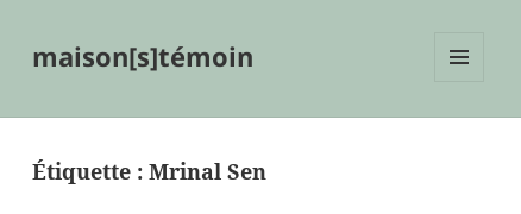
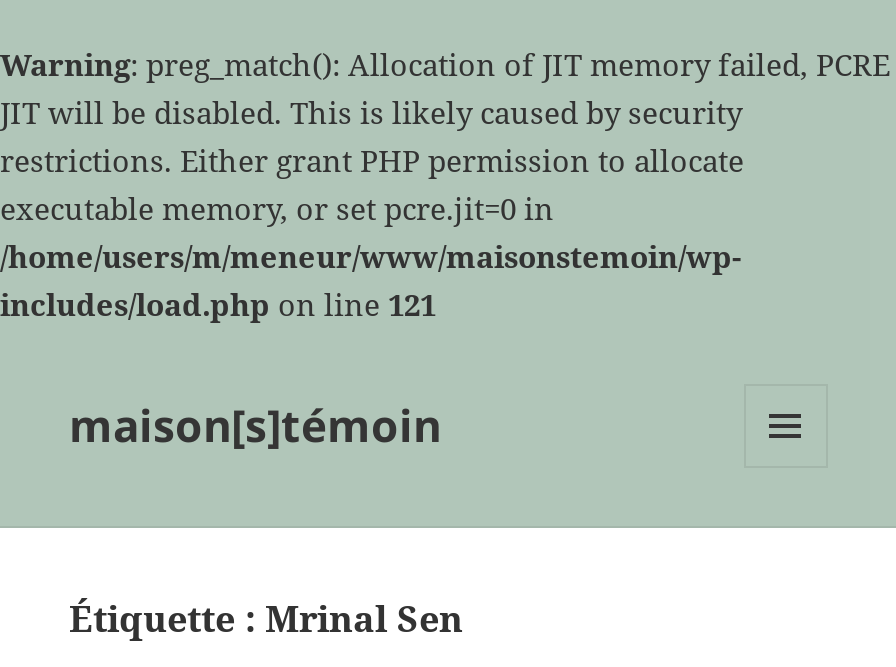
none -> [0,44,890,324] Warning: preg_match(): Allocation of JIT memory failed, PCRE | JIT will be disabled. This is likely caused by security | restrictions. Either grant PHP permission to allocate | executable memory, or set pcre.jit=0 in | /home/users/m/meneur/www/maisonstemoin/wp- | includes/load.php on line 121

